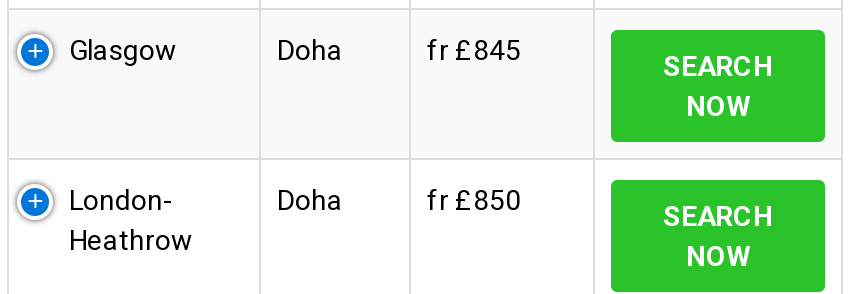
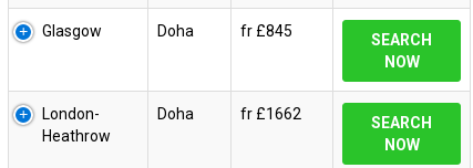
[427,184,521,216] fr £850 -> [240,105,301,123] fr £1662

